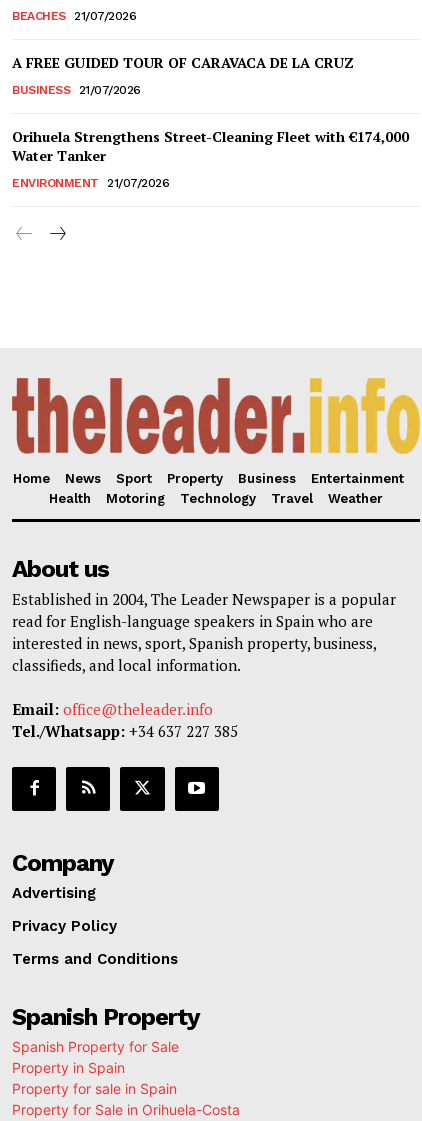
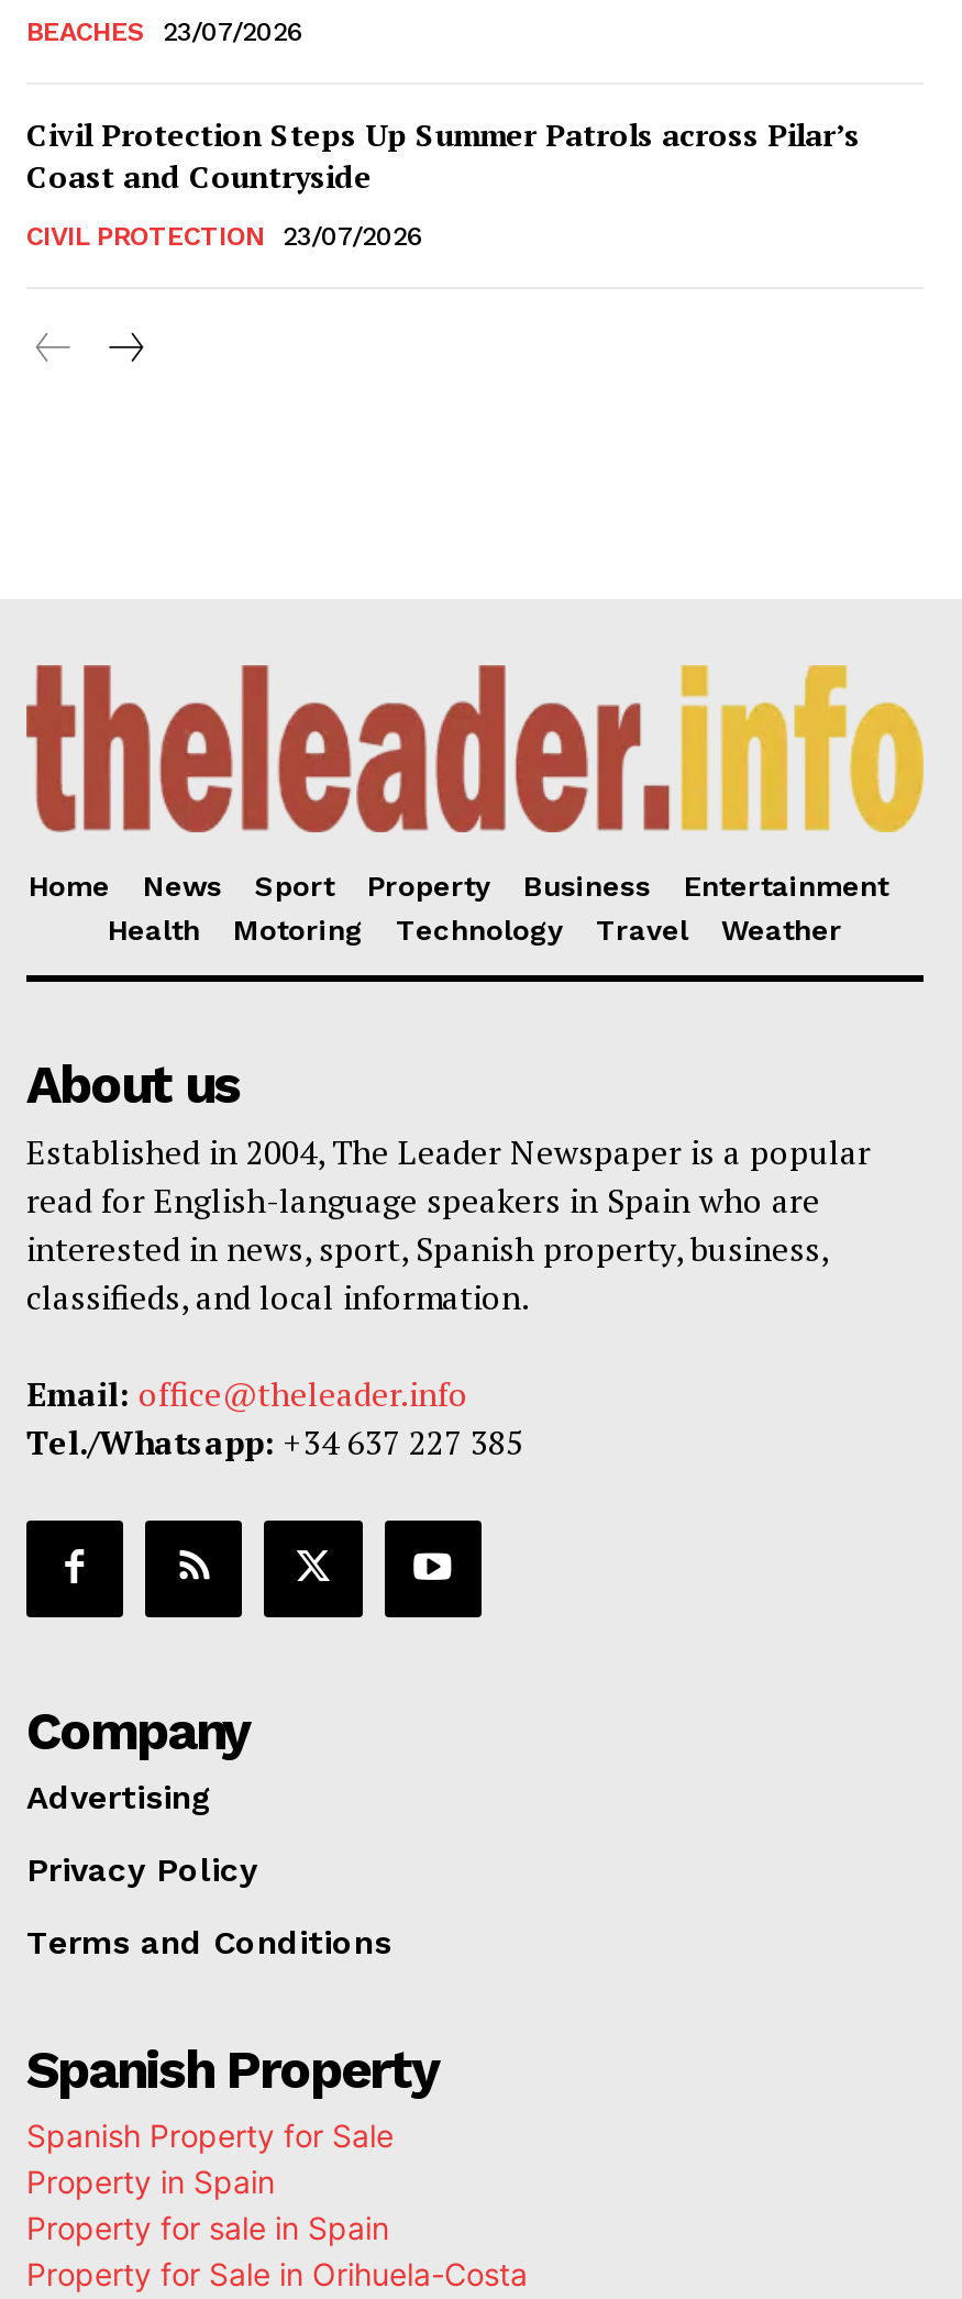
[12,9,409,190] 21/07/2026 | A FREE GUIDED TOUR OF CARAVACA DE LA CRUZ | BUSINESS | 21/07/2026 | Orihuela Strengthens Street-Cleaning Fleet with €174,000 | Water Tanker | ENVIRONMENT | 21/07/2026 -> [26,16,860,251] 23/07/2026 | Civil Protection Steps Up Summer Patrols across Pilar’s | Coast and Countryside | CIVIL PROTECTION | 23/07/2026

